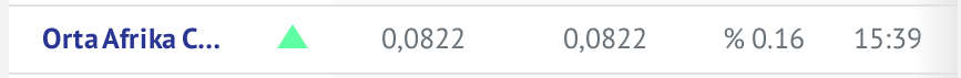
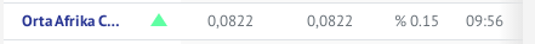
[723,20,805,57] % 0.16 -> [394,11,439,31] % 0.15
[853,20,922,57] 15:39 -> [466,11,503,31] 09:56

